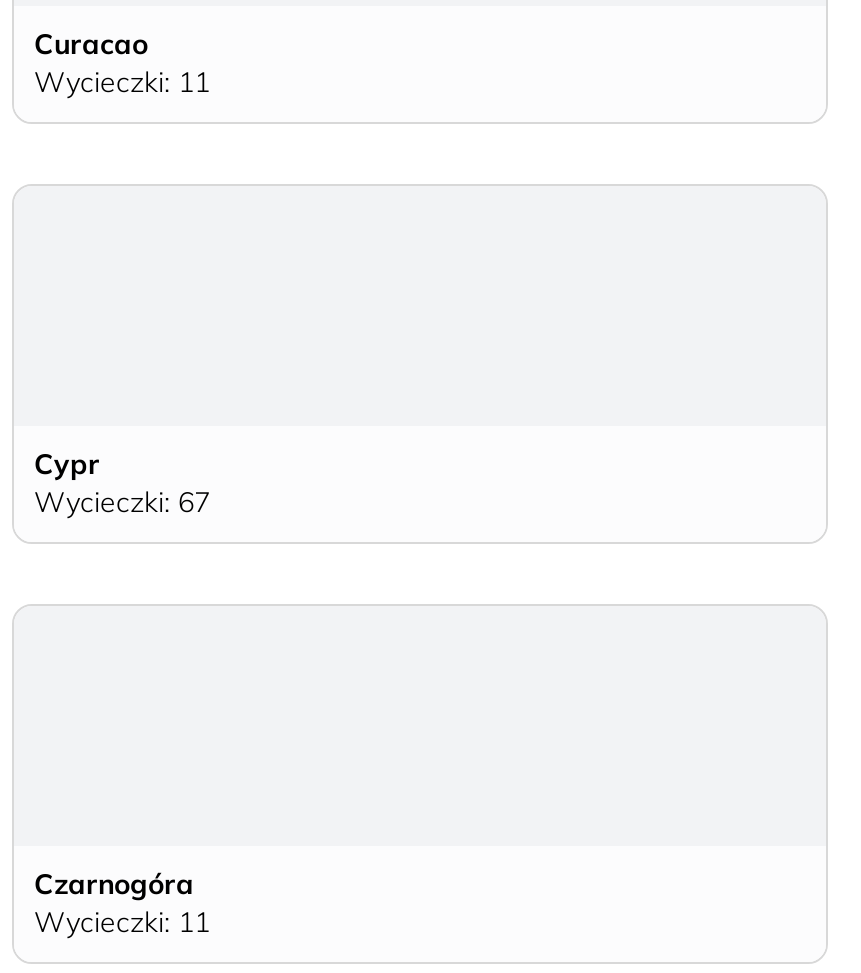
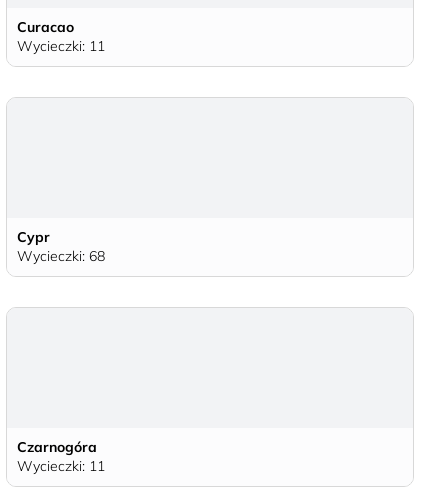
[34,483,210,519] Wycieczki: 67 -> [17,246,105,264] Wycieczki: 68

